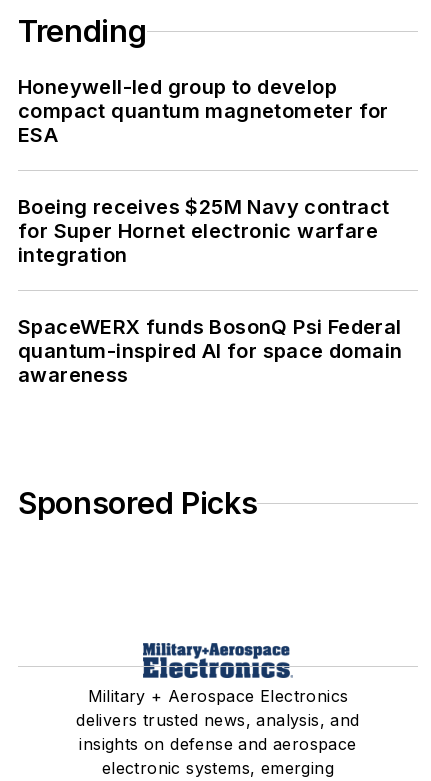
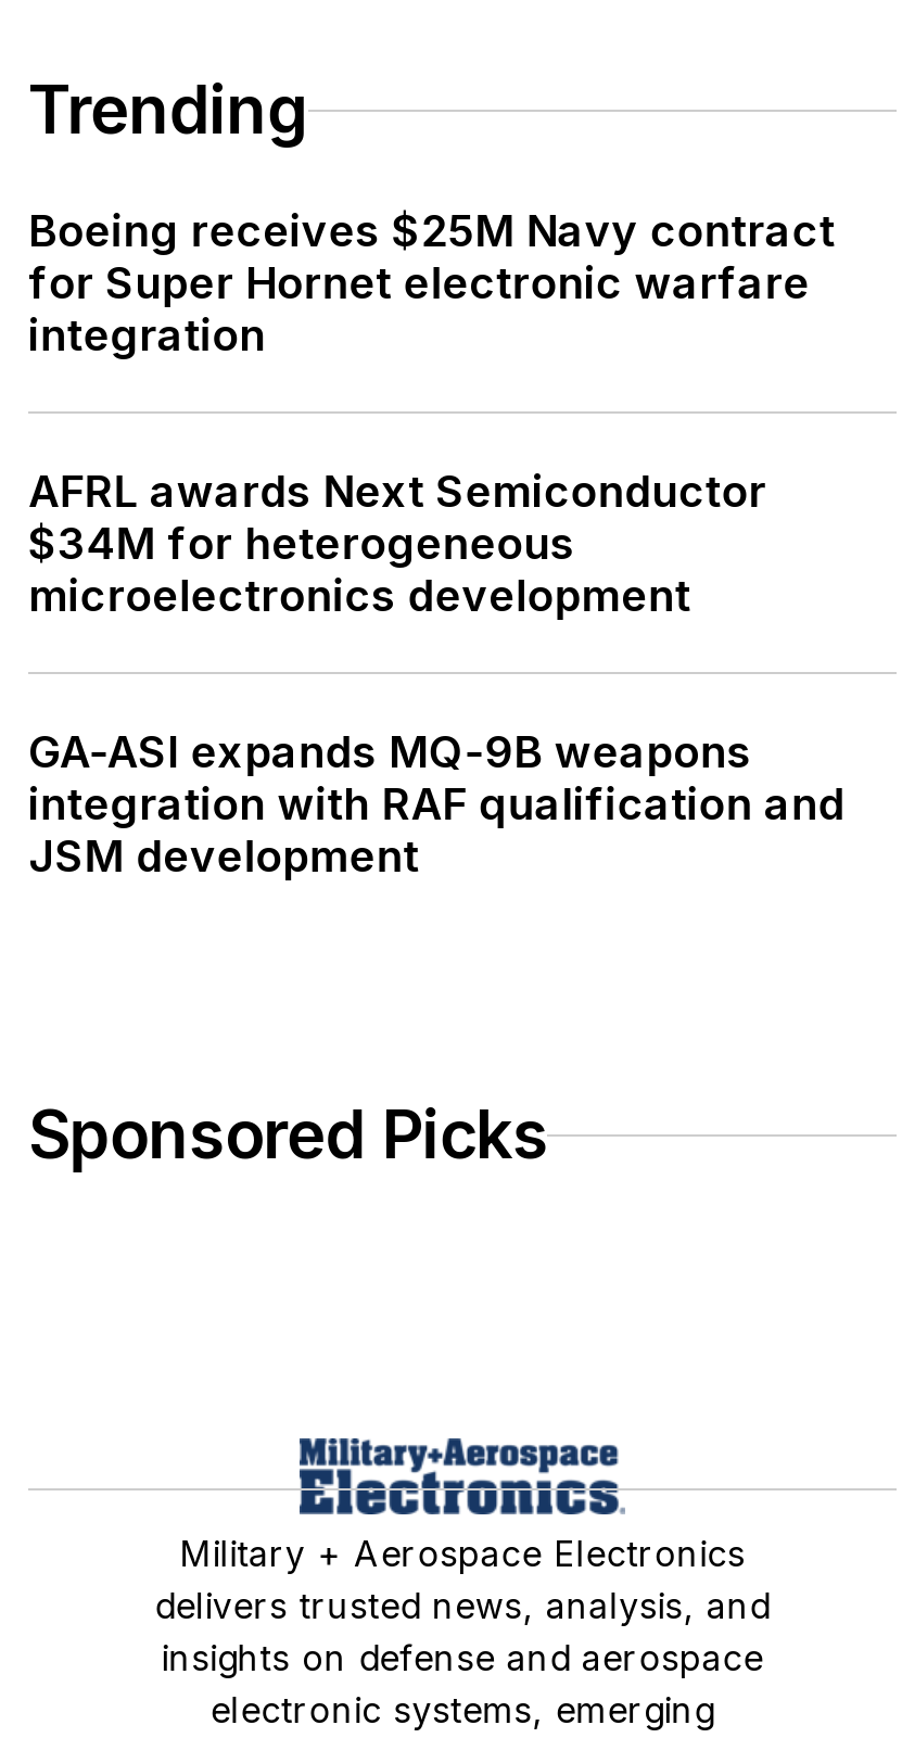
[18,75,389,147] Honeywell-led group to develop | compact quantum magnetometer for | ESA -> none
moved [18,195,390,267] -> [28,206,835,362]: Boeing receives $25M Navy contract | for Super Hornet electronic warfare | integration
[18,315,402,387] SpaceWERX funds BosonQ Psi Federal | quantum-inspired AI for space domain | awareness -> [28,467,845,883] AFRL awards Next Semiconductor | $34M for heterogeneous | microelectronics development | GA-ASI expands MQ-9B weapons | integration with RAF qualification and | JSM development

